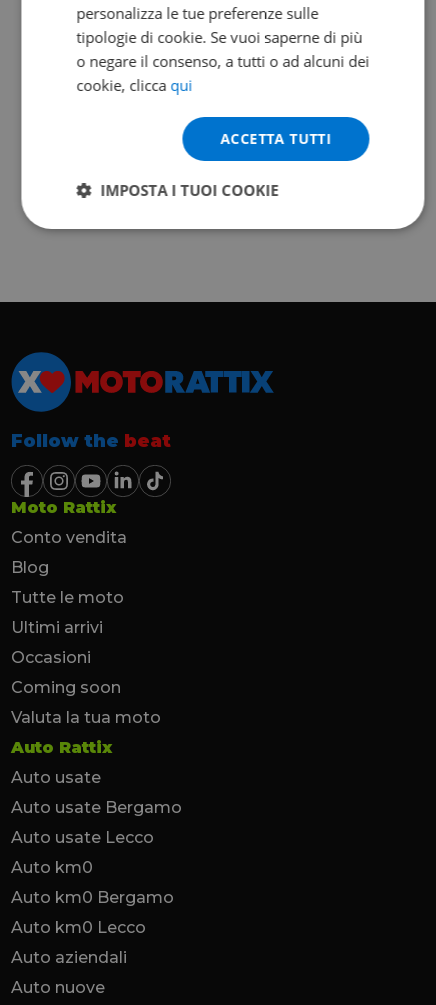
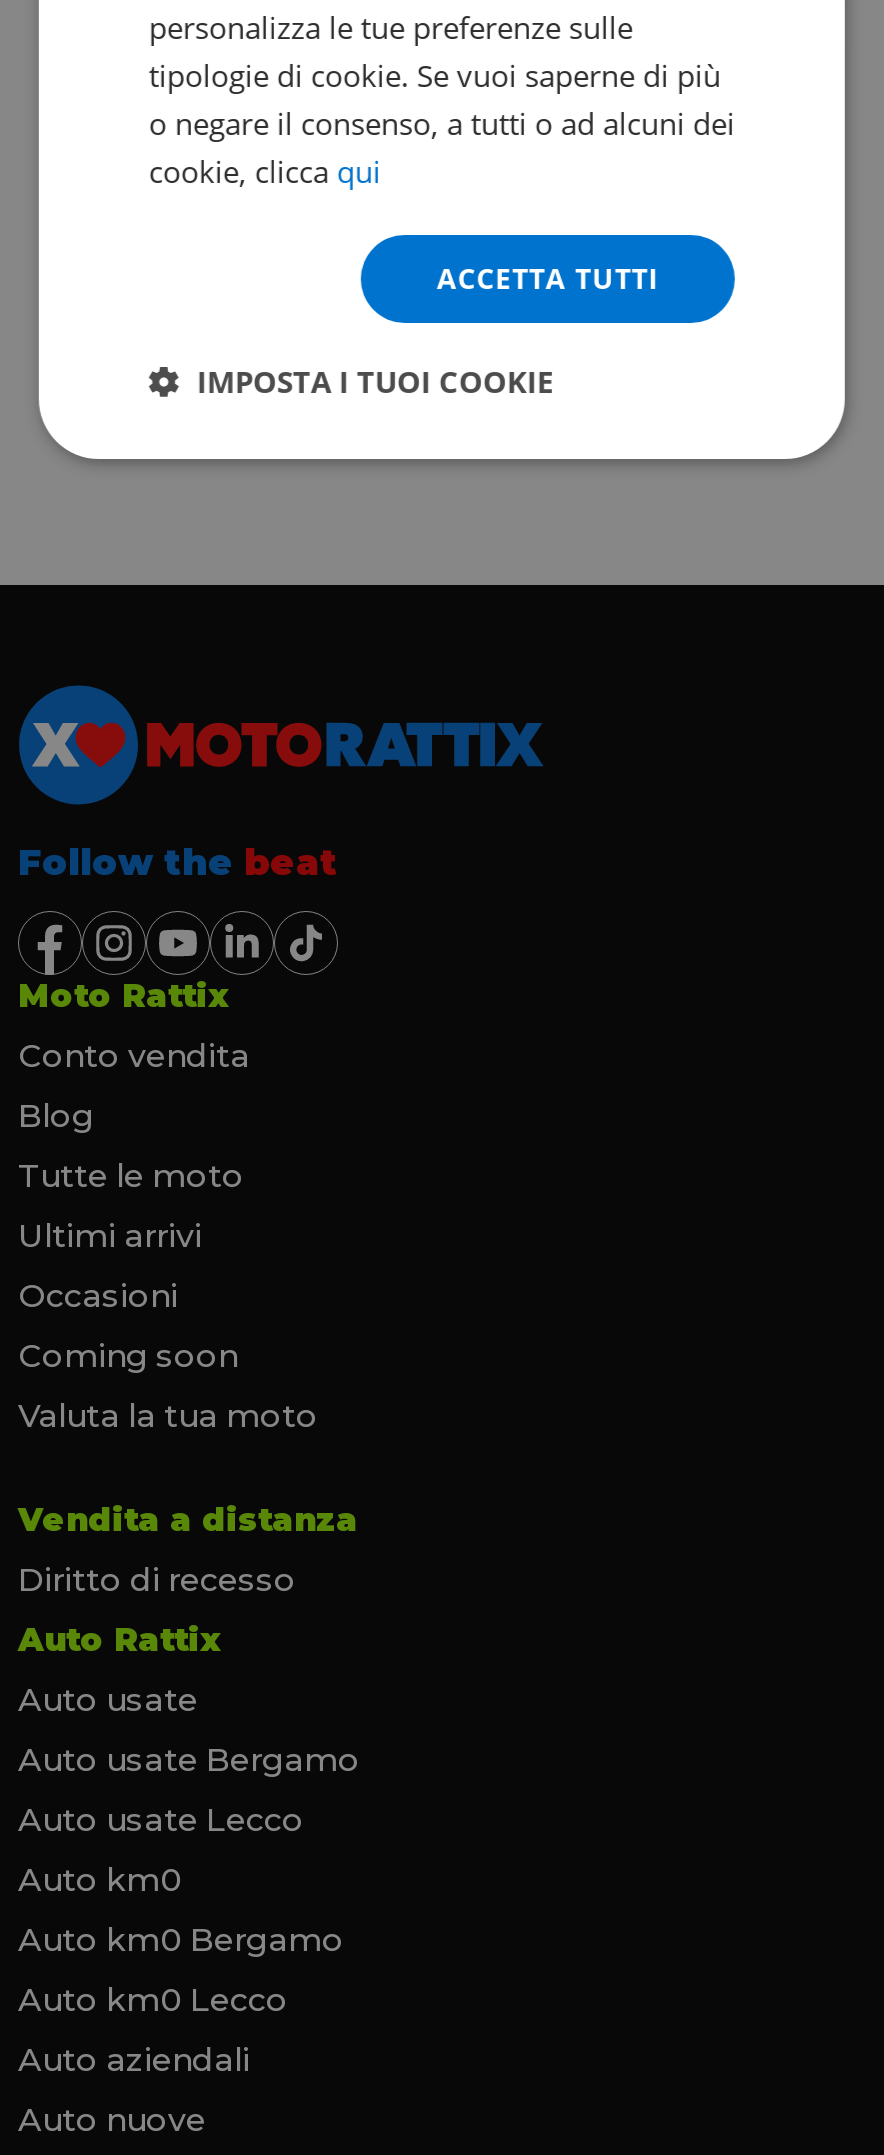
none -> [18,1502,358,1600] Vendita a distanza | Diritto di recesso

